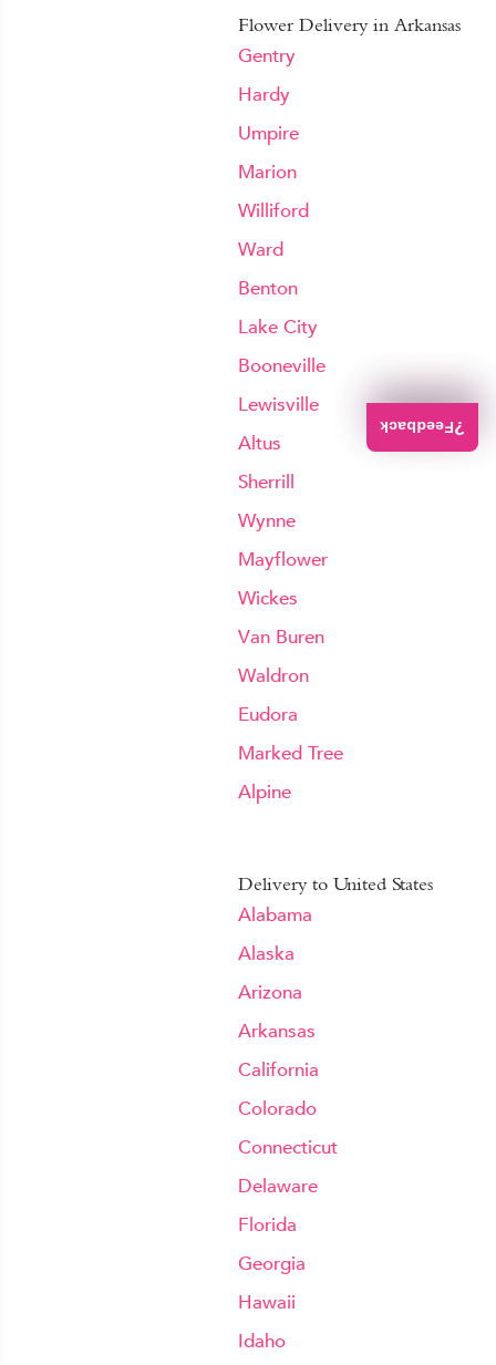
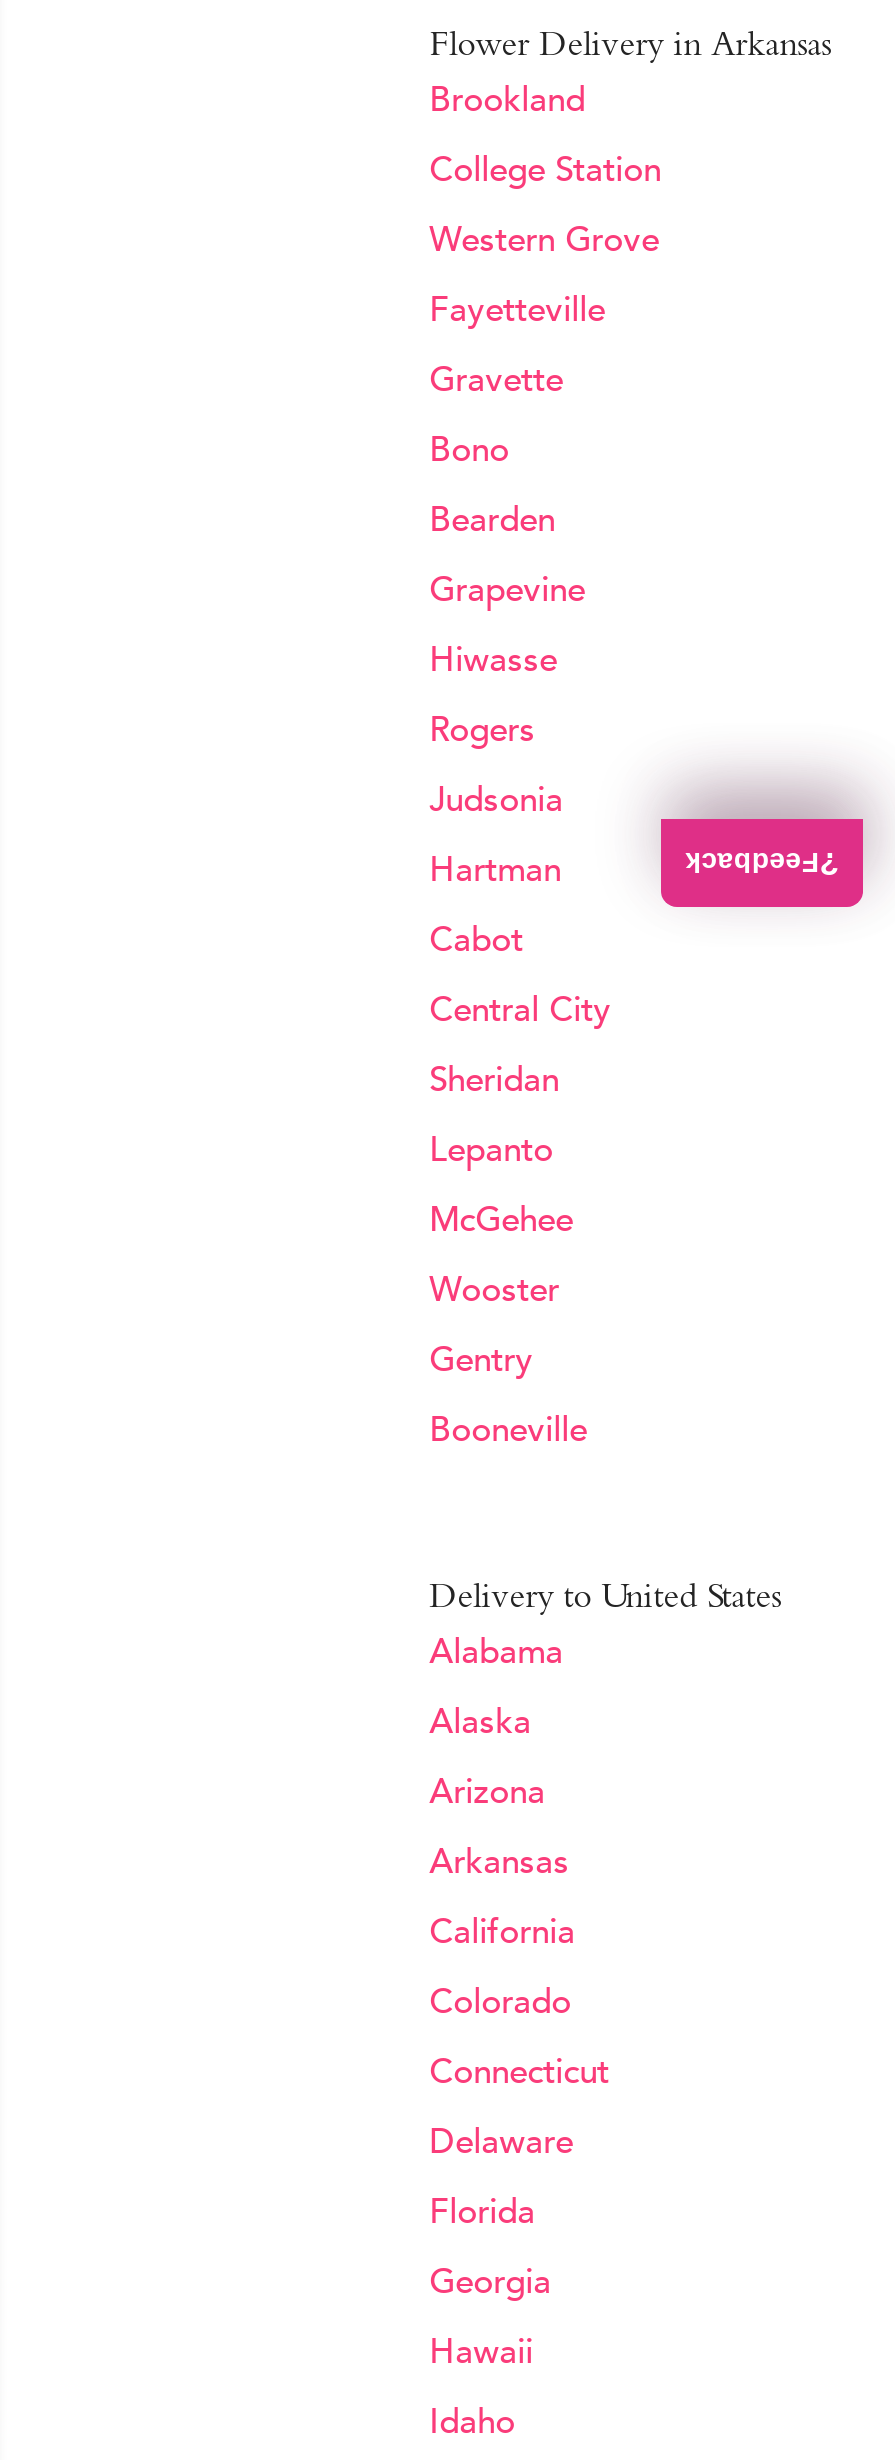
none -> [429,80,661,1312] Brookland | College Station | Western Grove | Fayetteville | Gravette | Bono | Bearden | Grapevine | Hiwasse | Rogers | Judsonia | Hartman | Cabot | Central City | Sheridan | Lepanto | McGehee | Wooster
moved [238,45,296,68] -> [429,1340,533,1382]: Gentry
[238,83,318,339] Hardy | Umpire | Marion | Williford | Ward | Benton | Lake City -> none
moved [238,355,326,378] -> [429,1410,587,1452]: Booneville
moved [352,366,493,457] -> [637,755,889,915]: [image]
[238,393,343,804] Lewisville | Altus | Sherrill | Wynne | Mayflower | Wickes | Van Buren | Waldron | Eudora | Marked Tree | Alpine -> none

